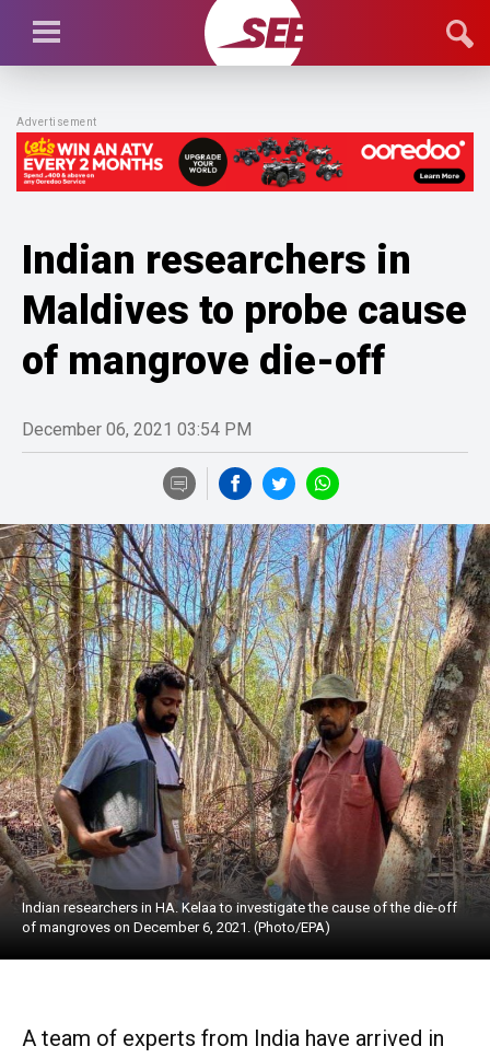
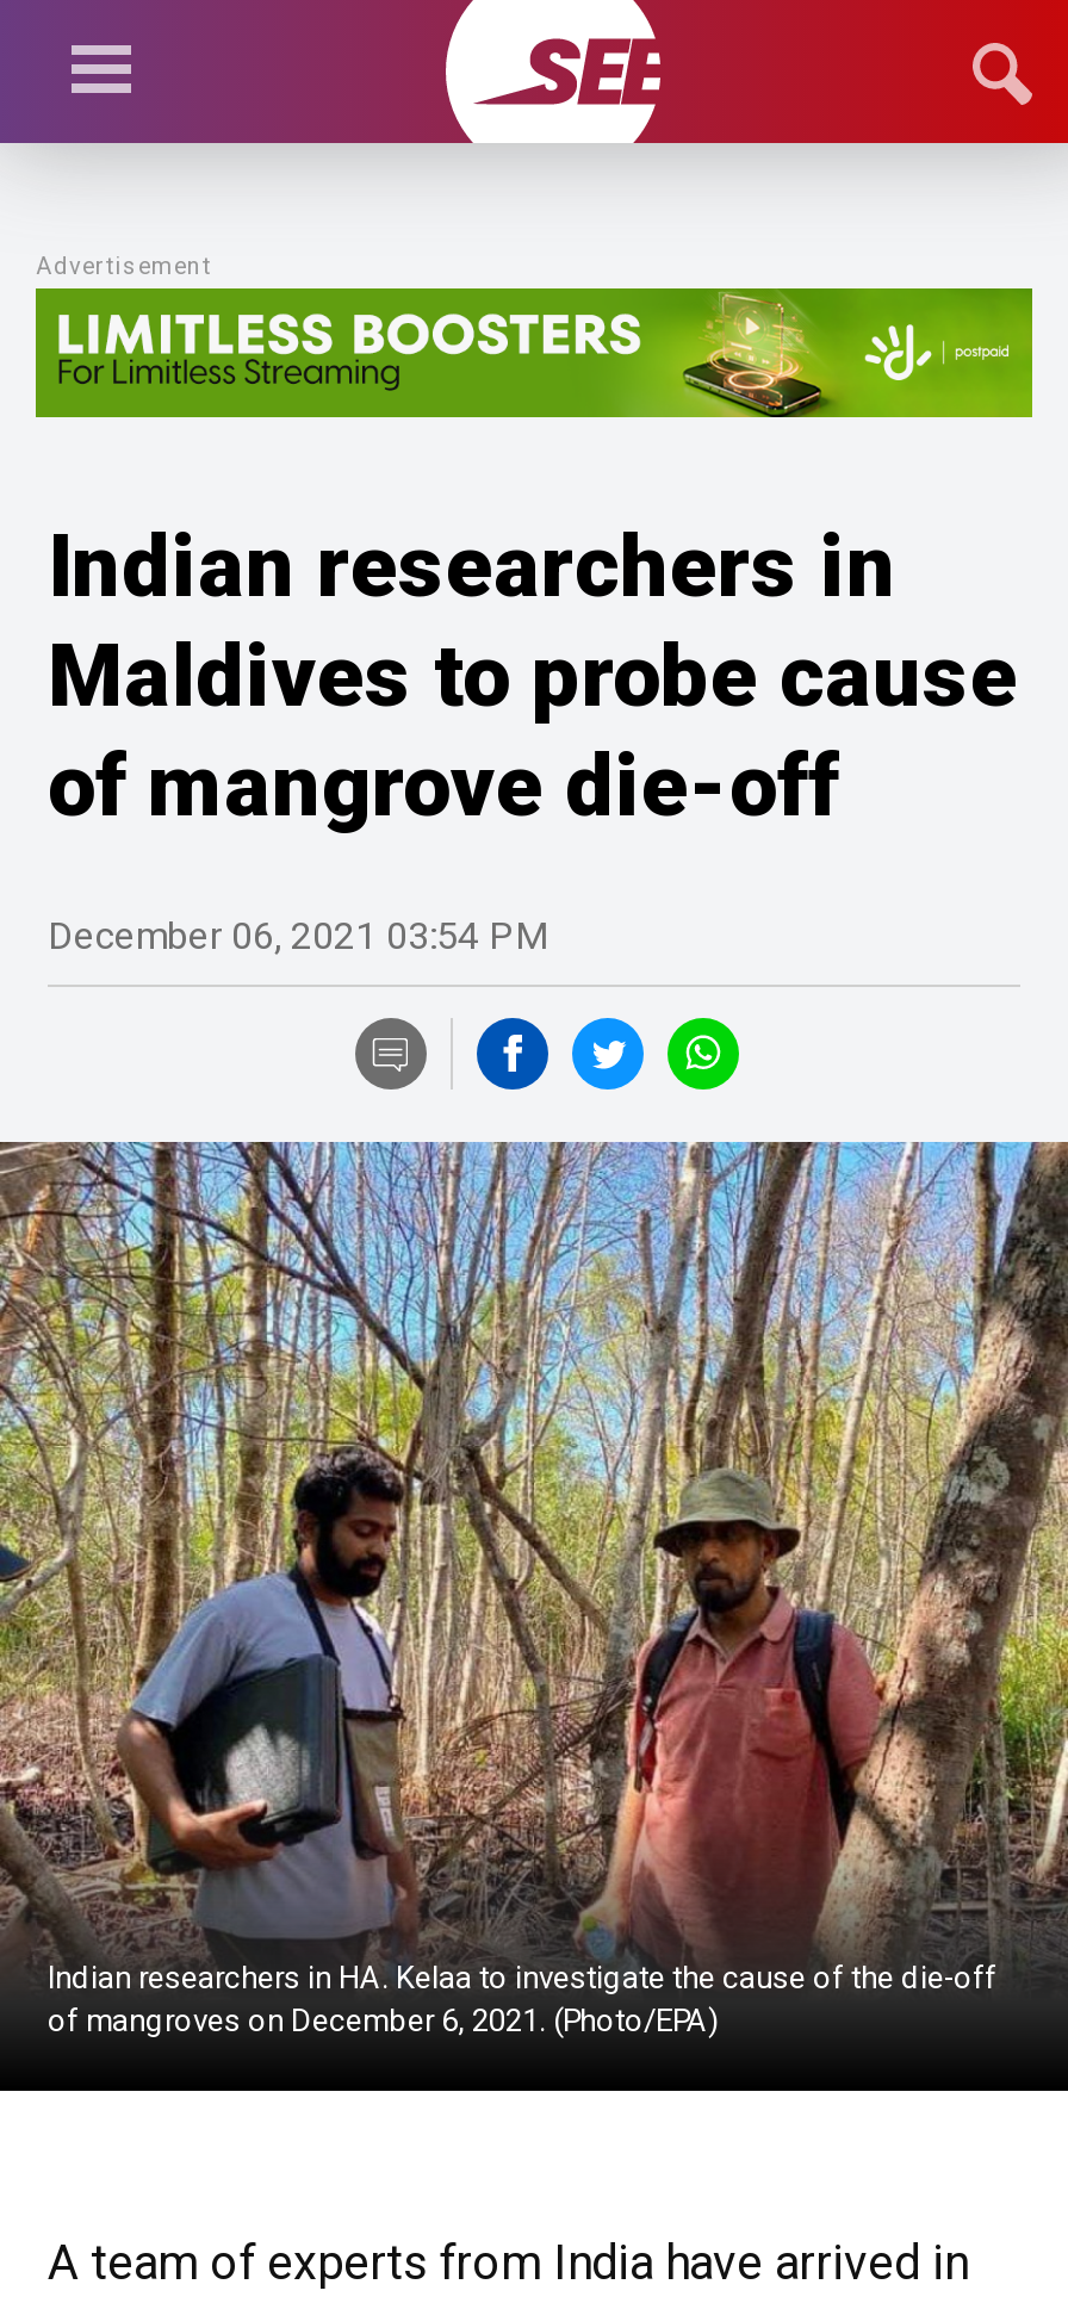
[15,131,475,193] [image] -> [33,286,1035,420] [image]

